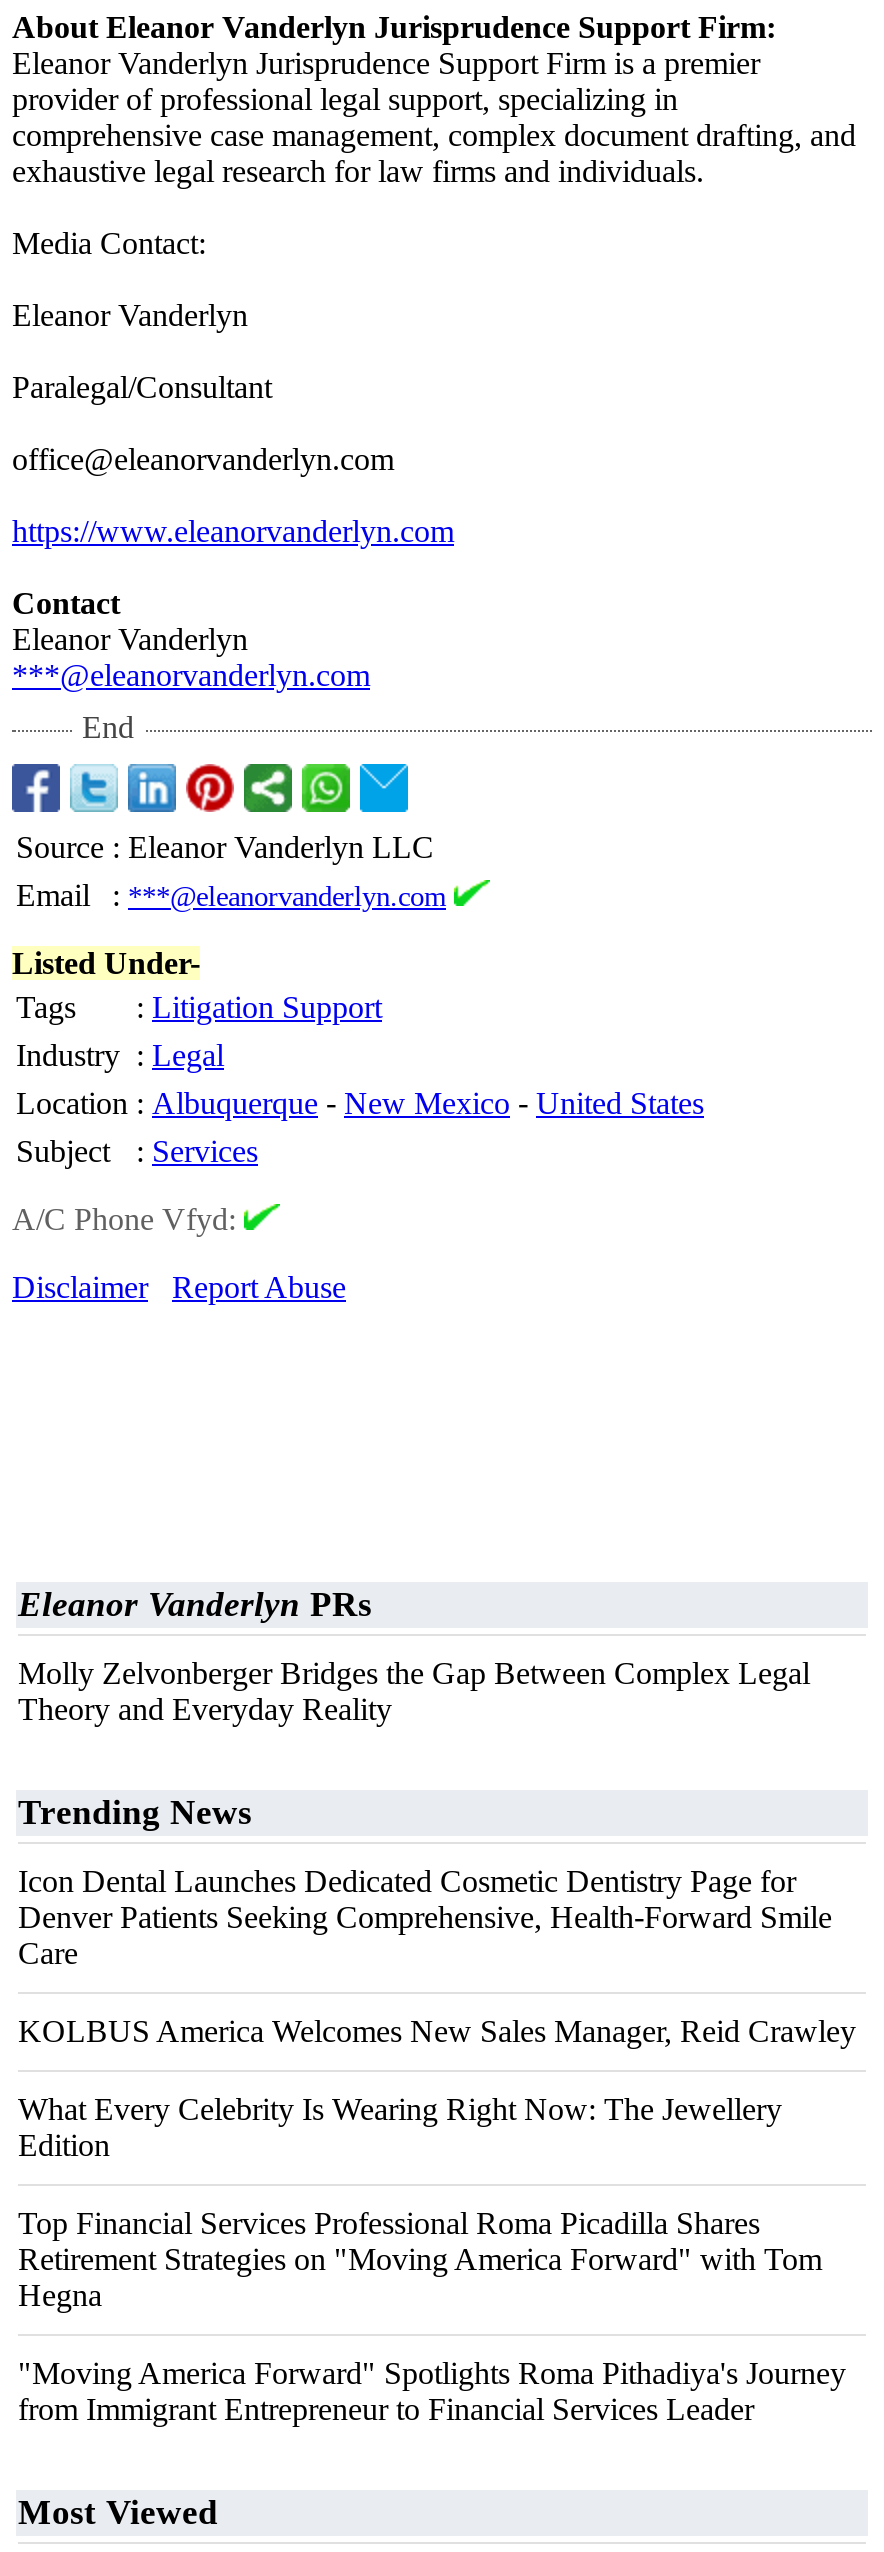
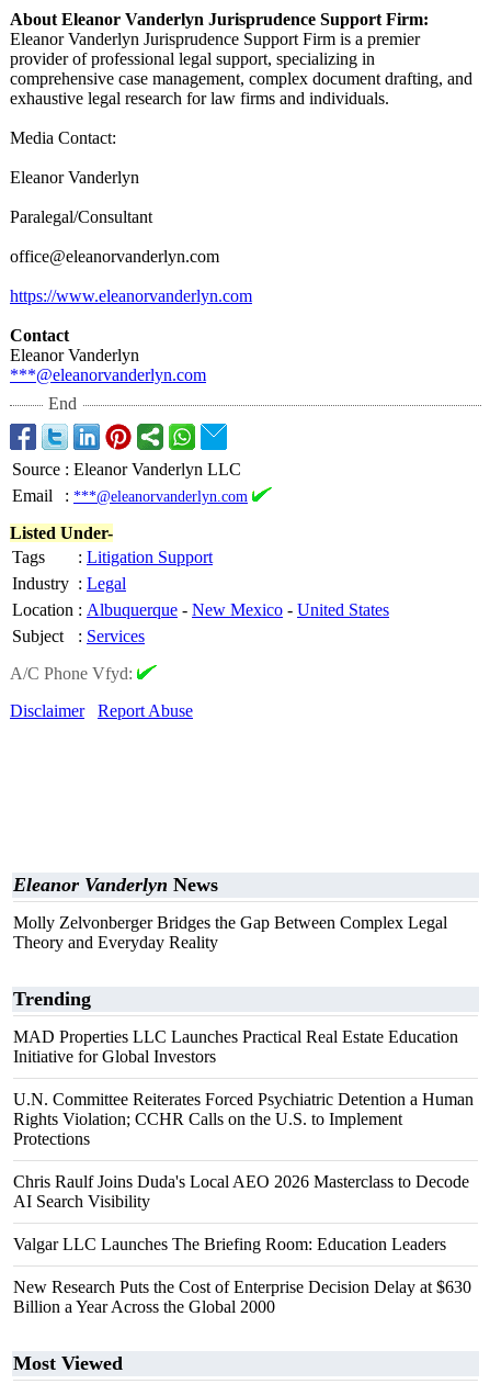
[18,1584,372,1624] Eleanor Vanderlyn PRs -> [13,874,218,896] Eleanor Vanderlyn News
[18,1792,252,1832] Trending News -> [13,988,91,1010] Trending
[18,1864,832,1970] Icon Dental Launches Dedicated Cosmetic Dentistry Page for | Denver Patients Seeking Comprehensive, Health-Forward Smile | Care -> [13,1027,458,1066] MAD Properties LLC Launches Practical Real Estate Education | Initiative for Global Investors
[18,2014,856,2048] KOLBUS America Welcomes New Sales Manager, Reid Crawley -> [13,1090,474,1148] U.N. Committee Reiterates Forced Psychiatric Detention a Human | Rights Violation; CCHR Calls on the U.S. to Implement | Protections
[18,2092,782,2162] What Every Celebrity Is Wearing Right Now: The Jewellery | Edition -> [13,1172,469,1211] Chris Raulf Joins Duda's Local AEO 2026 Masterclass to Decode | AI Search Visibility
[18,2206,822,2312] Top Financial Services Professional Roma Picadilla Shares | Retirement Strategies on "Moving America Forward" with Tom | Hegna -> [13,1235,446,1253] Valgar LLC Launches The Briefing Room: Education Leaders
[18,2356,846,2426] "Moving America Forward" Spotlights Roma Pithadiya's Journey | from Immigrant Entrepreneur to Financial Services Leader -> [13,1278,471,1316] New Research Puts the Cost of Enterprise Decision Delay at $630 | Billion a Year Across the Global 2000

